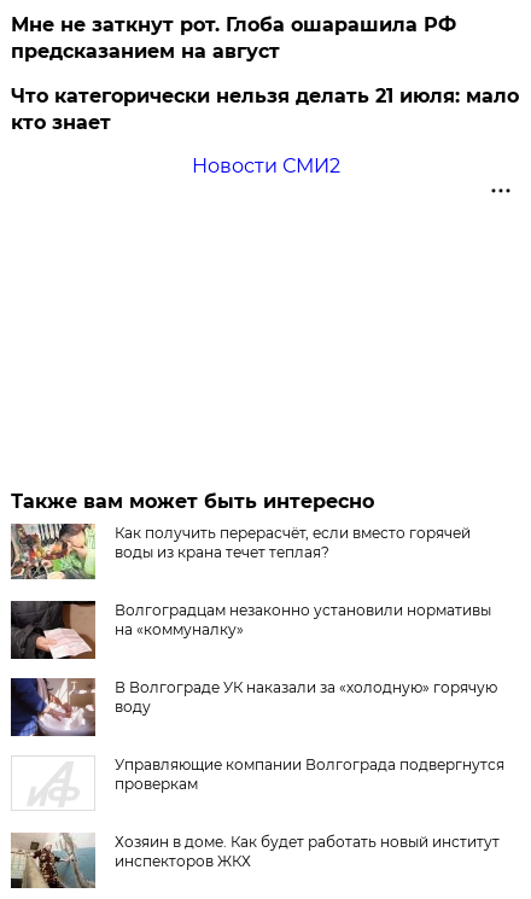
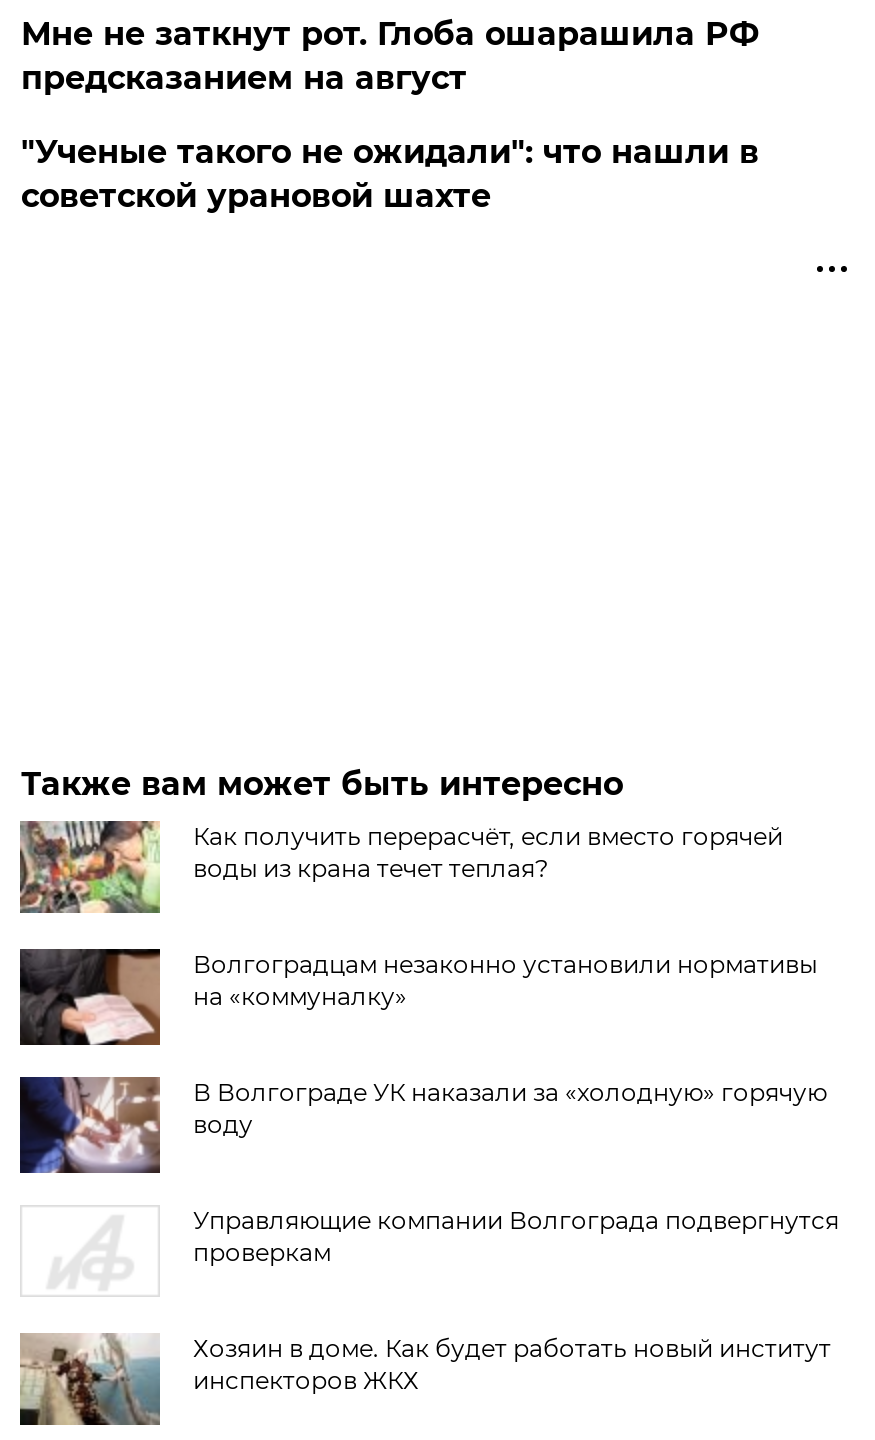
[11,84,519,177] Что категорически нельзя делать 21 июля: мало | кто знает | Новости СМИ2 -> [21,133,759,215] "Ученые такого не ожидали": что нашли в | советской урановой шахте

